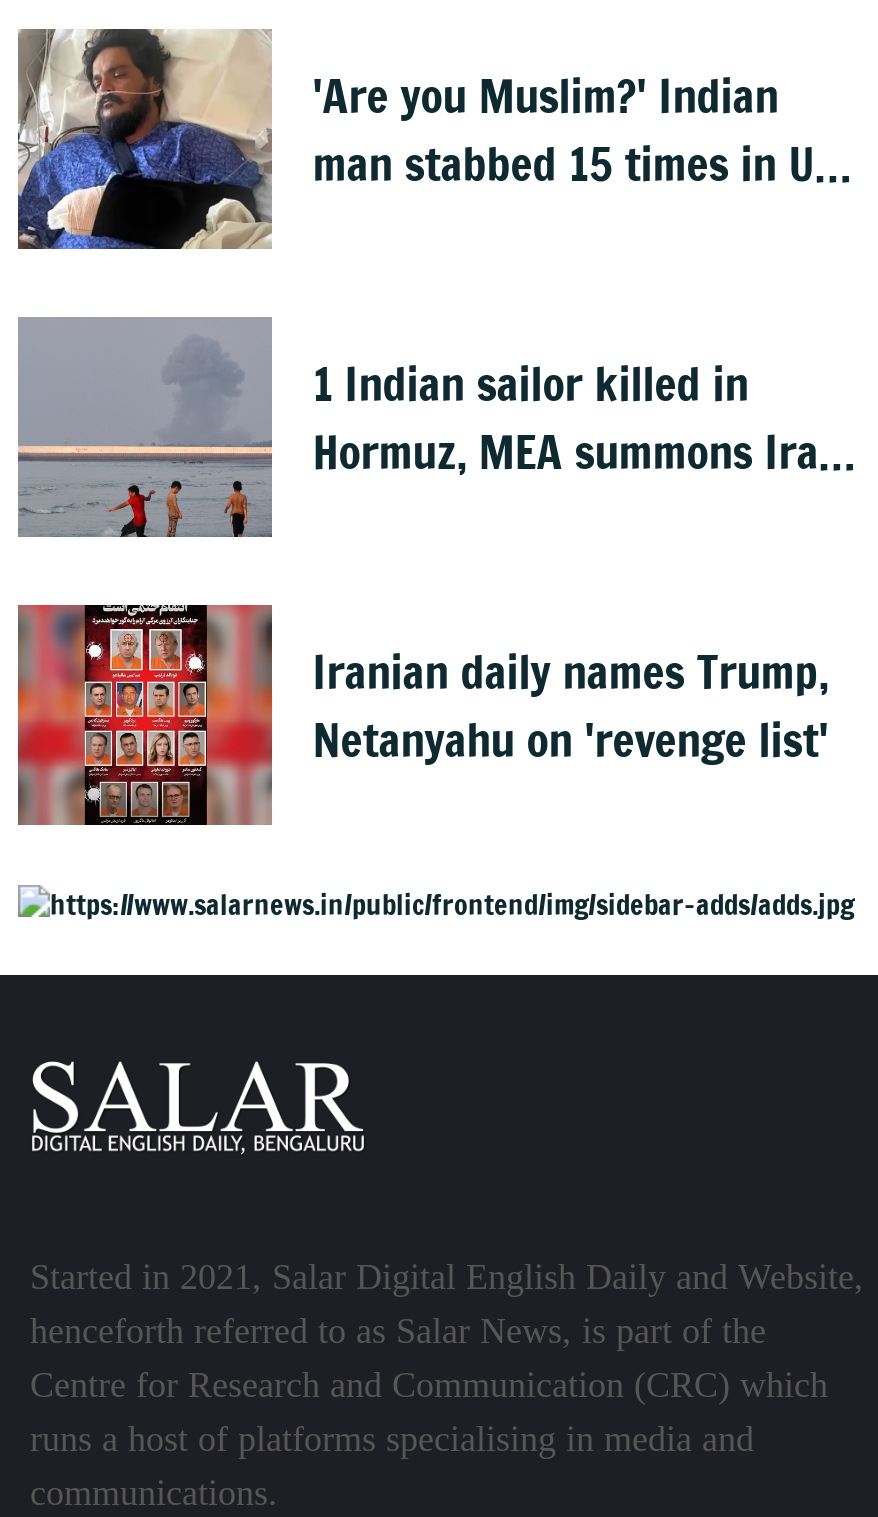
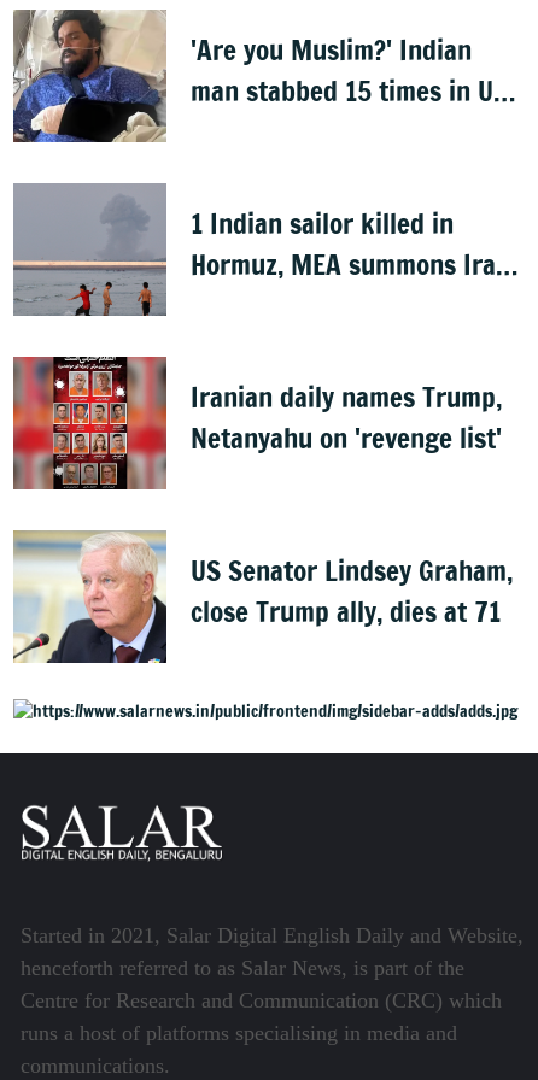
none -> [13,530,513,664] [image] | US Senator Lindsey Graham, | close Trump ally, dies at 71

